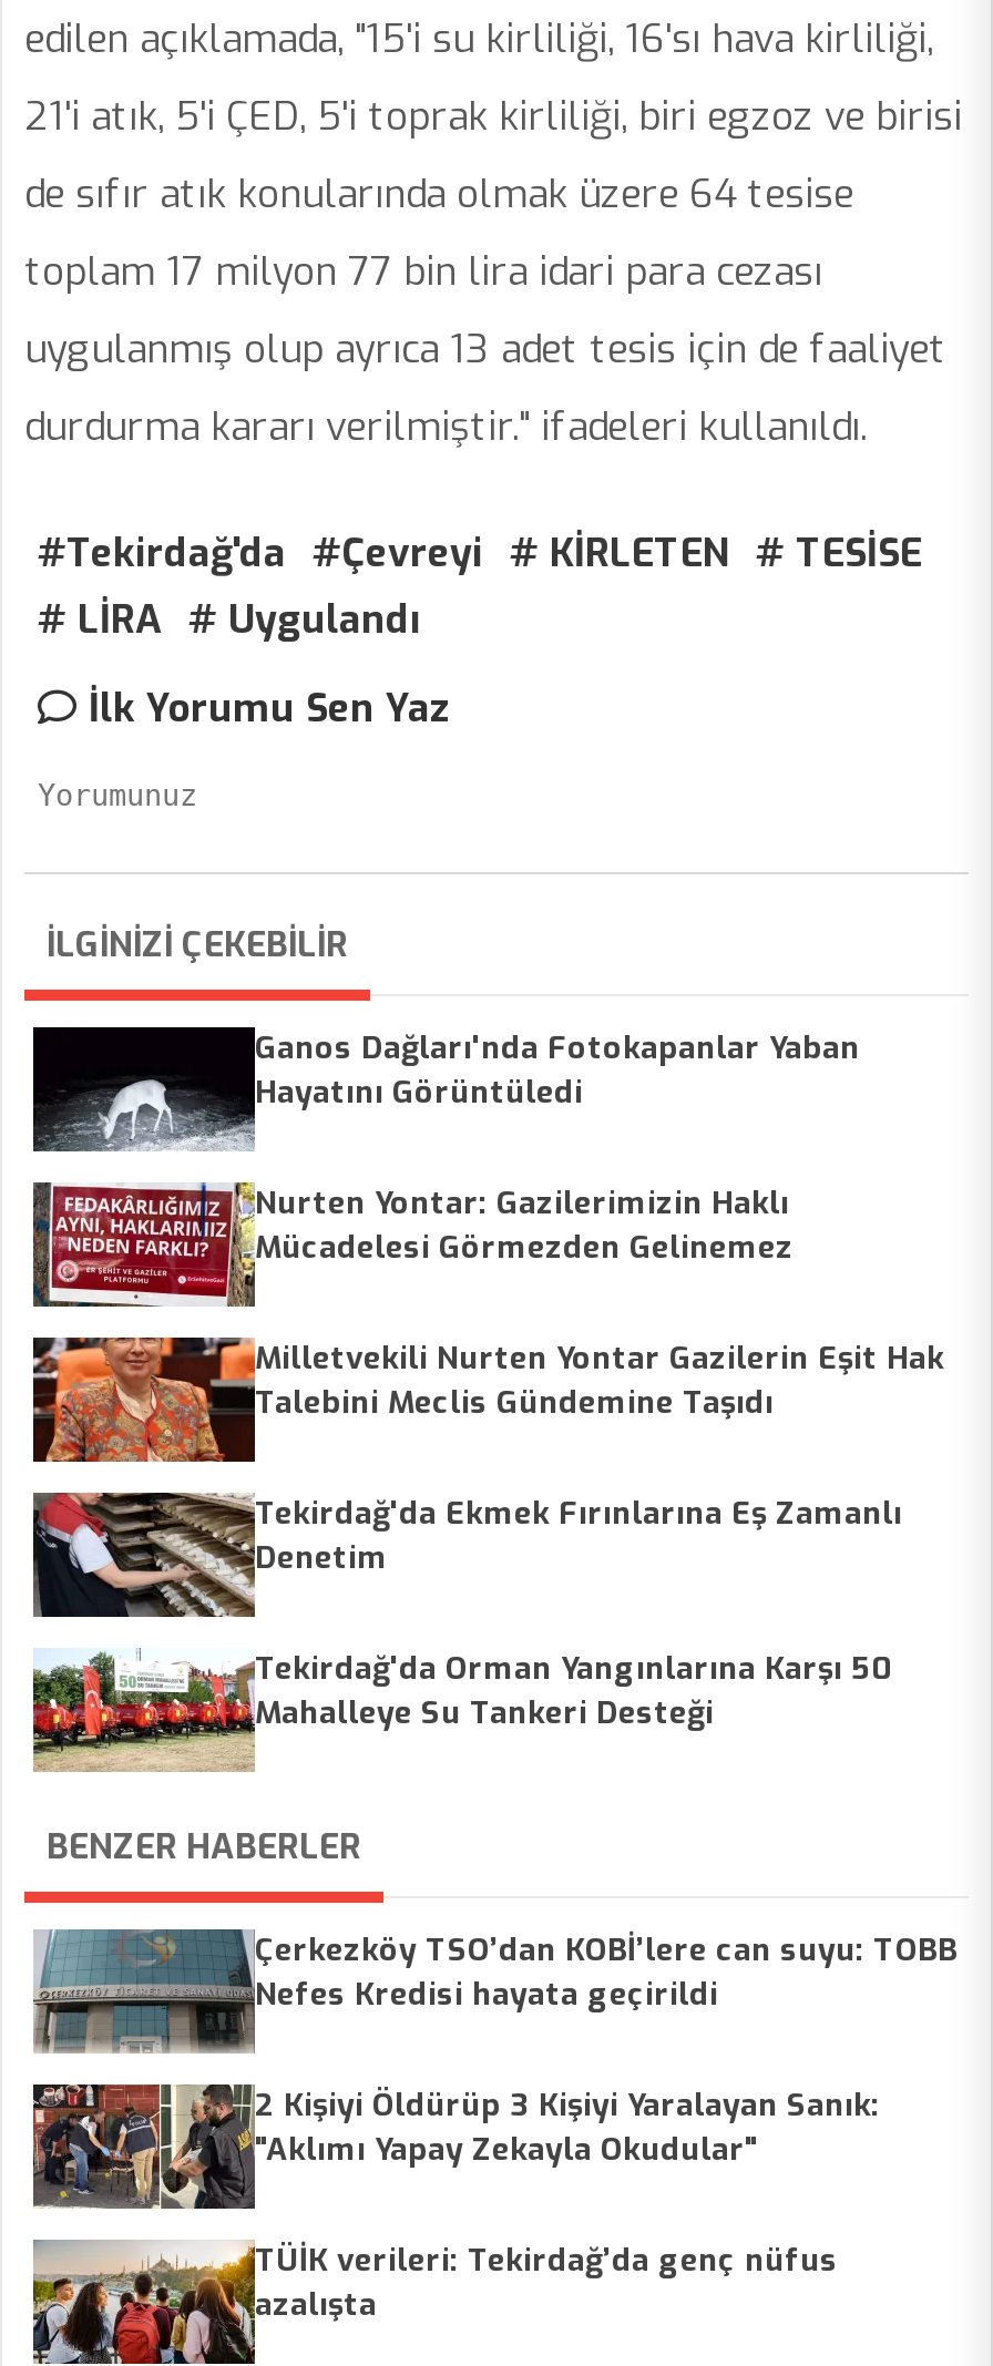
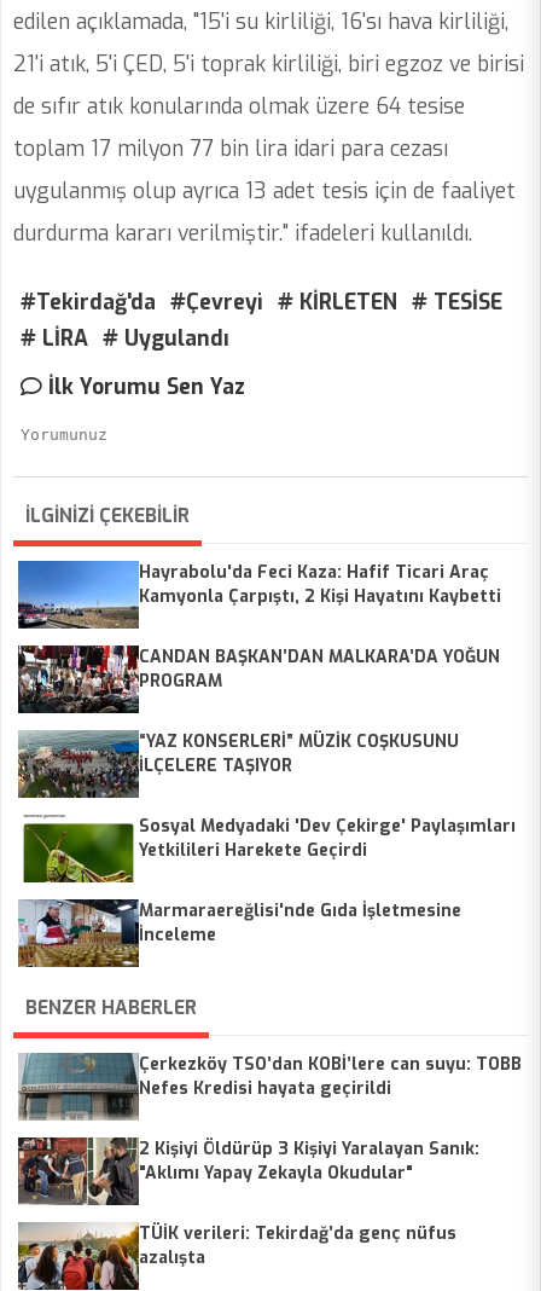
[31,1025,860,1151] [image] | Ganos Dağları'nda Fotokapanlar Yaban | Hayatını Görüntüledi -> [17,560,501,630] [image] | Hayrabolu'da Feci Kaza: Hafif Ticari Araç | Kamyonla Çarpıştı, 2 Kişi Hayatını Kaybetti
[33,1182,794,1309] [image] | Nurten Yontar: Gazilerimizin Haklı | Mücadelesi Görmezden Gelinemez -> [18,644,500,714] [image] | CANDAN BAŞKAN’DAN MALKARA’DA YOĞUN | PROGRAM
[31,1335,944,1464] [image] | Milletvekili Nurten Yontar Gazilerin Eşit Hak | Talebini Meclis Gündemine Taşıdı -> [17,730,459,799] [image] | “YAZ KONSERLERİ” MÜZİK COŞKUSUNU | İLÇELERE TAŞIYOR
[31,1491,902,1619] [image] | Tekirdağ'da Ekmek Fırınlarına Eş Zamanlı | Denetim -> [18,815,516,884] [image] | Sosyal Medyadaki 'Dev Çekirge' Paylaşımları | Yetkilileri Harekete Geçirdi
[31,1648,891,1770] [image] | Tekirdağ'da Orman Yangınlarına Karşı 50 | Mahalleye Su Tankeri Desteği -> [17,898,461,968] [image] | Marmaraereğlisi'nde Gıda İşletmesine | İnceleme

